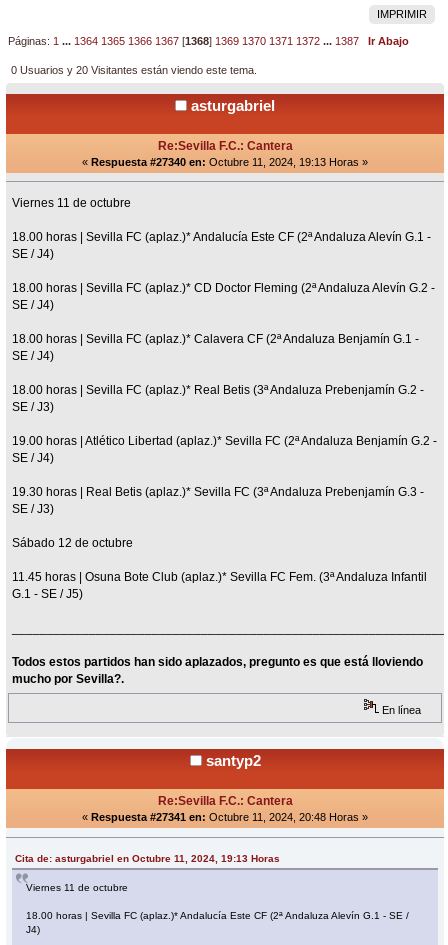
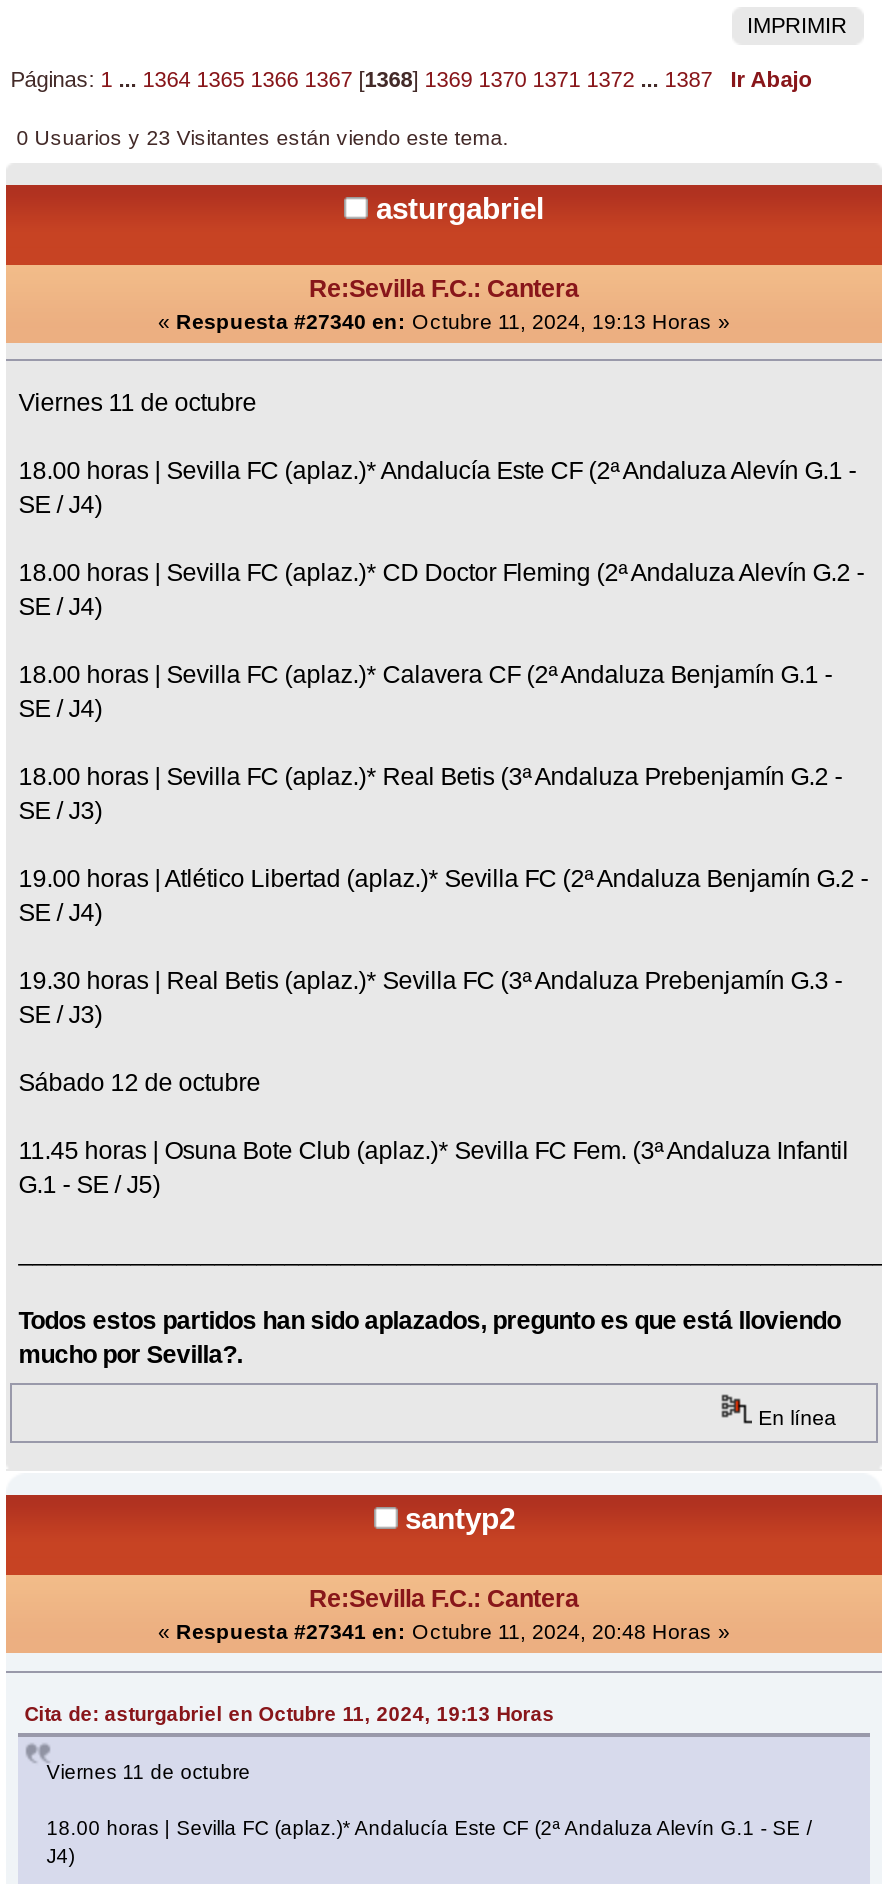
[11,64,257,76] 0 Usuarios y 20 Visitantes están viendo este tema. -> [17,124,509,148] 0 Usuarios y 23 Visitantes están viendo este tema.

